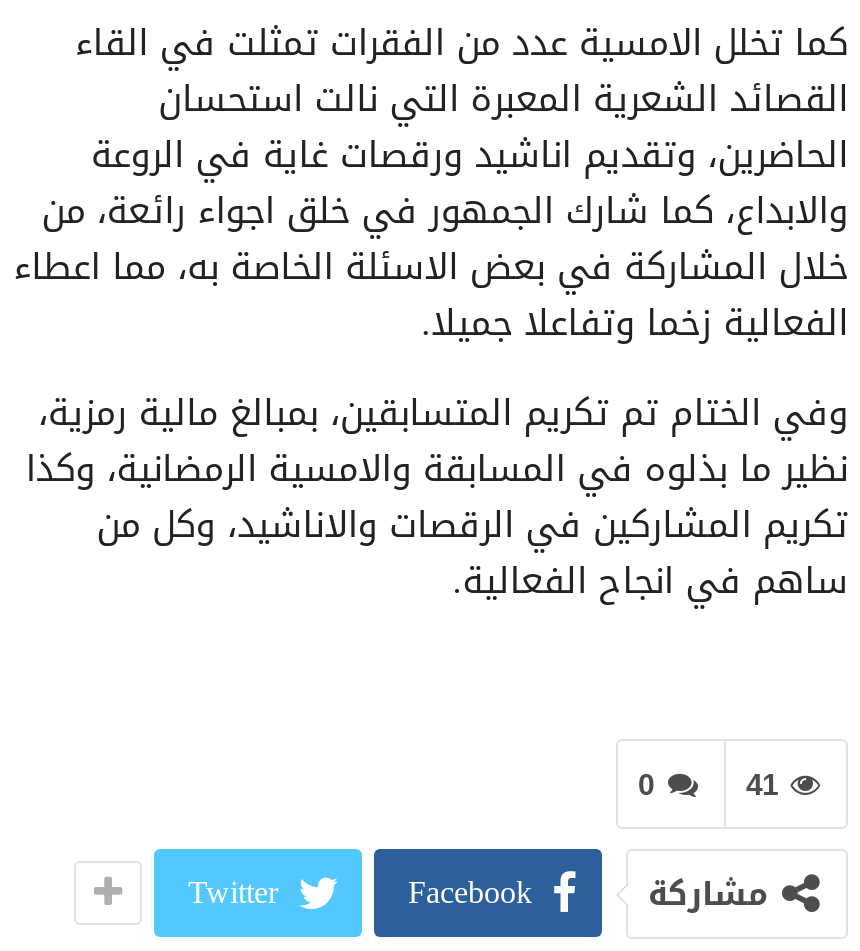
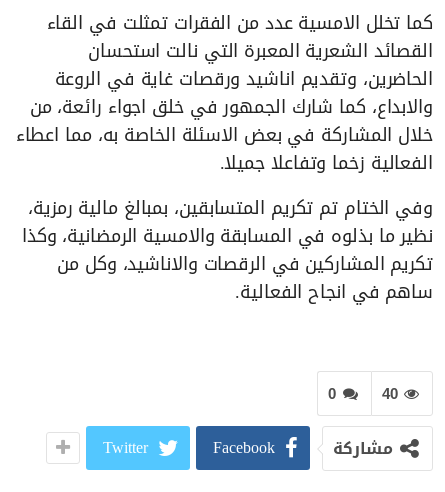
[746,768,778,802] 41 -> [382,385,398,402] 40

